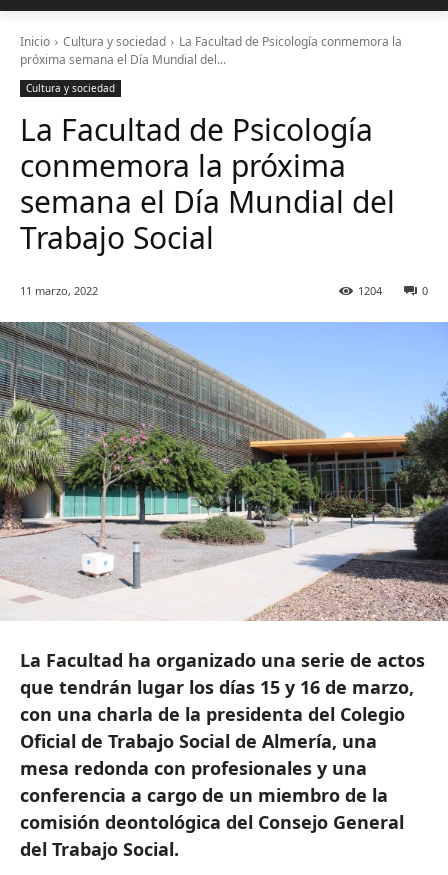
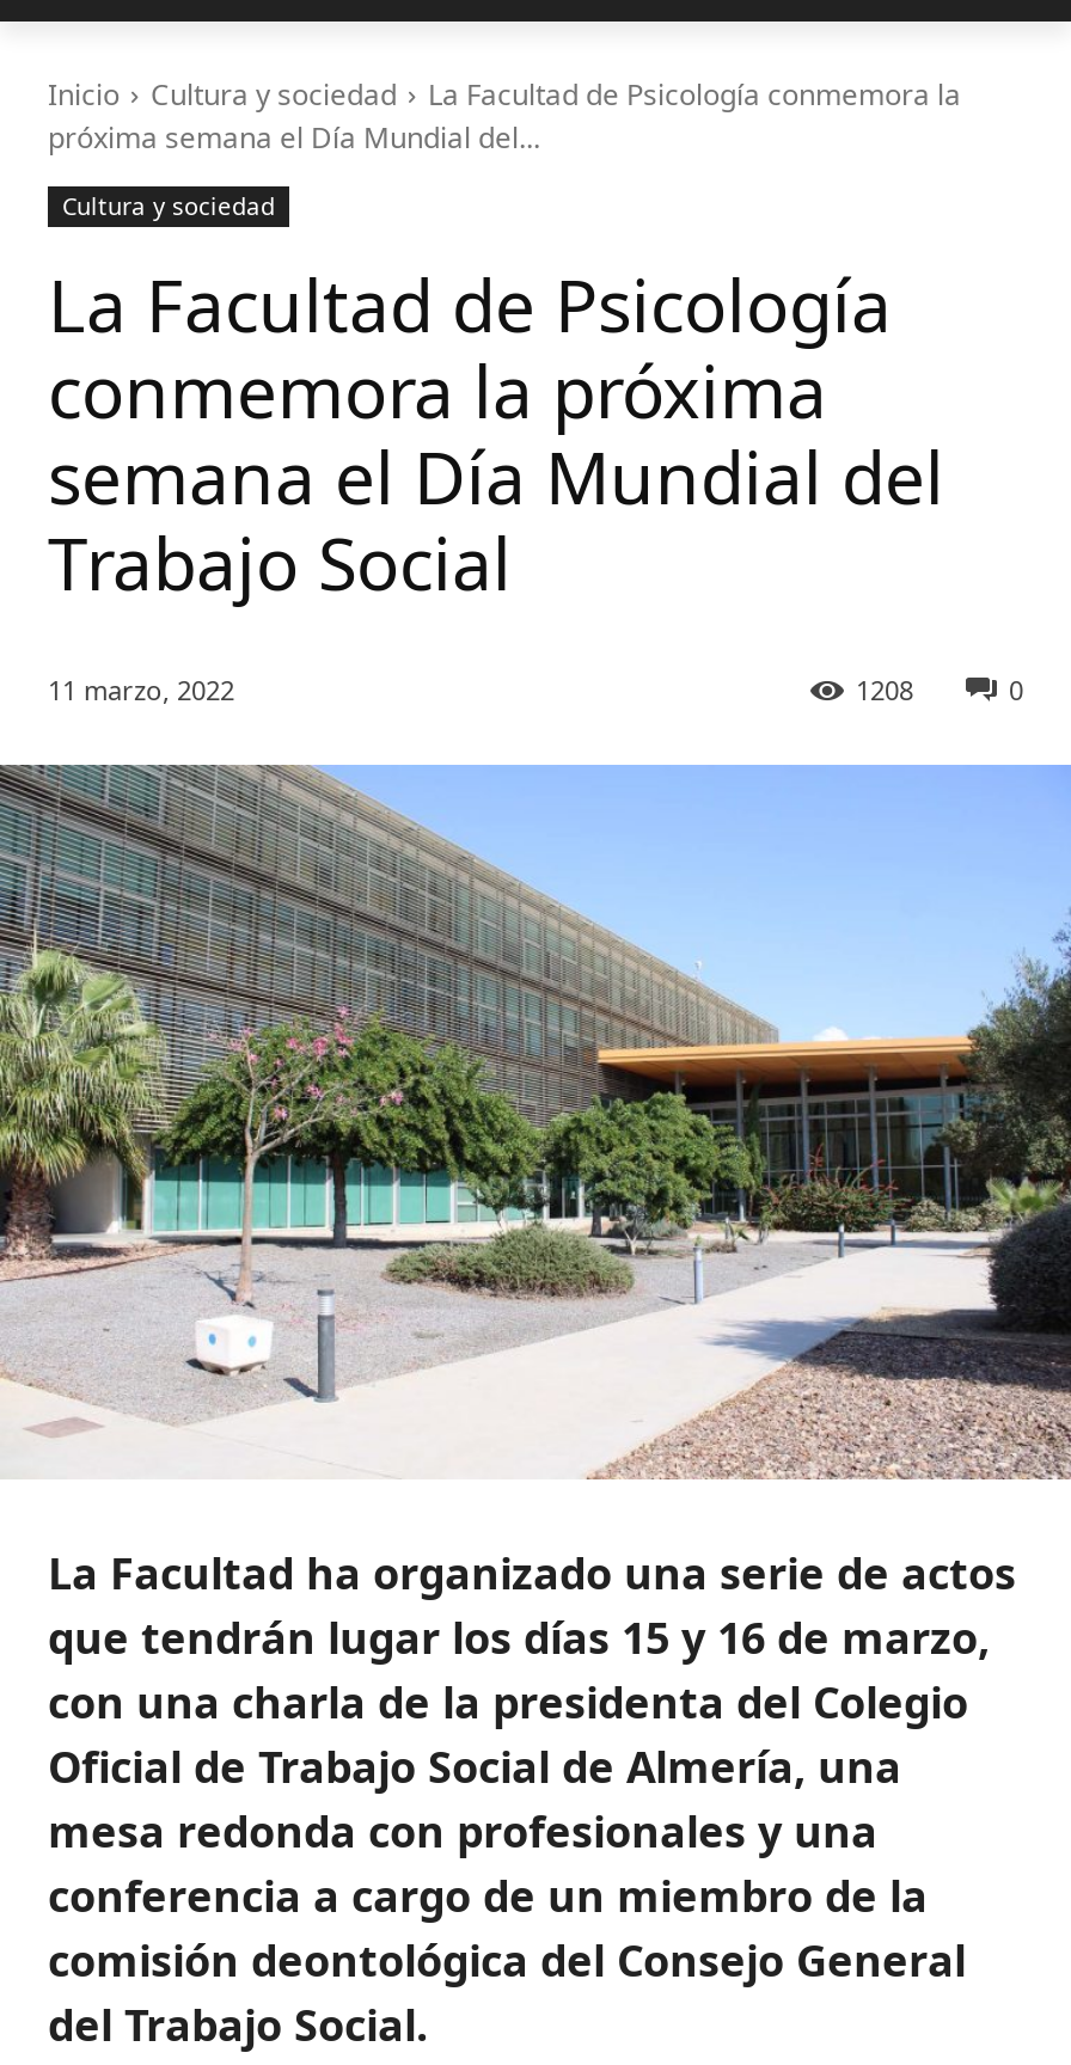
[358,283,382,298] 1204 -> [856,672,913,708] 1208

